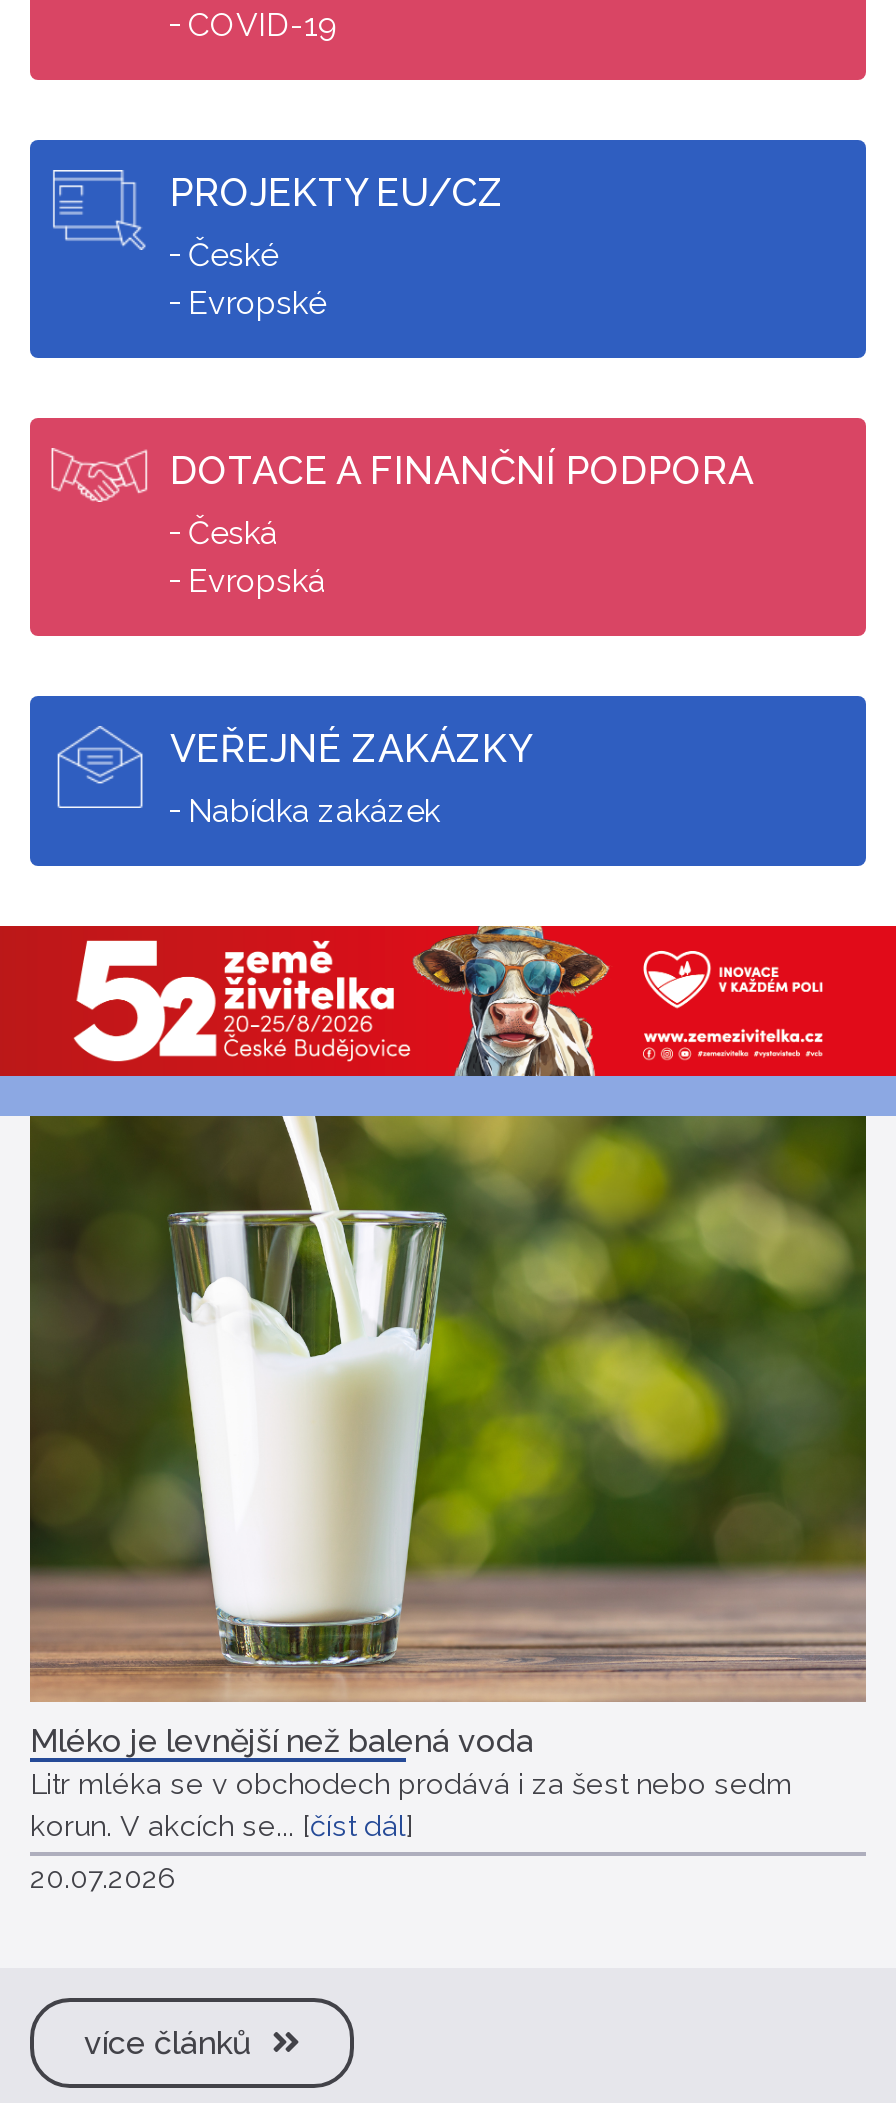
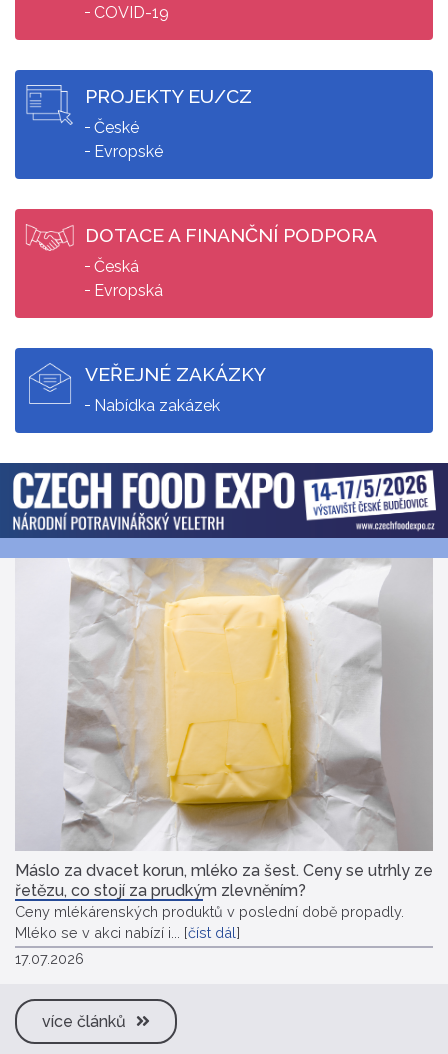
[6,924,890,1078] [image] -> [3,462,445,539] [image]
[28,1114,868,1841] [image] | Mléko je levnější než balená voda | Litr mléka se v obchodech prodává i za šest nebo sedm | korun. V akcích se... [číst dál] -> [15,557,433,941] [image] | Máslo za dvacet korun, mléko za šest. Ceny se utrhly ze | řetězu, co stojí za prudkým zlevněním? | Ceny mlékárenských produktů v poslední době propadly. | Mléko se v akci nabízí i... [číst dál]
[30,1859,176,1893] 20.07.2026 -> [15,950,84,967] 17.07.2026

